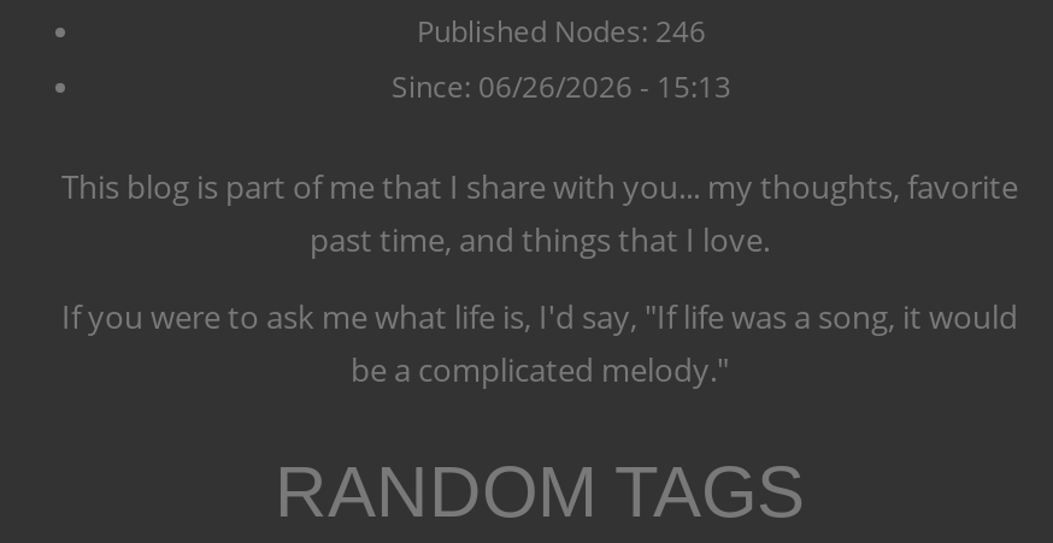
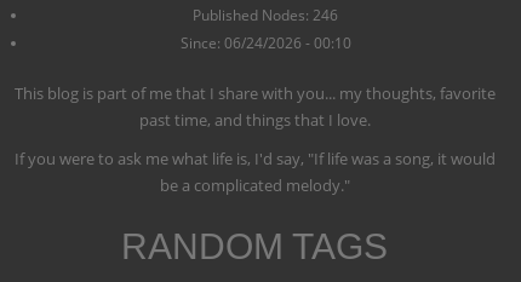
[392,65,731,106] Since: 06/26/2026 - 15:13 -> [180,33,351,53] Since: 06/24/2026 - 00:10

